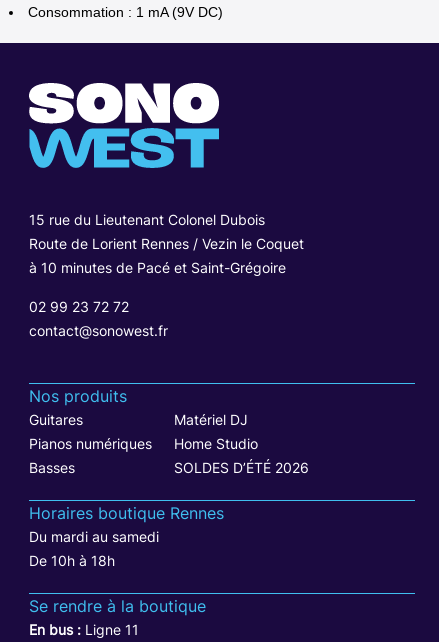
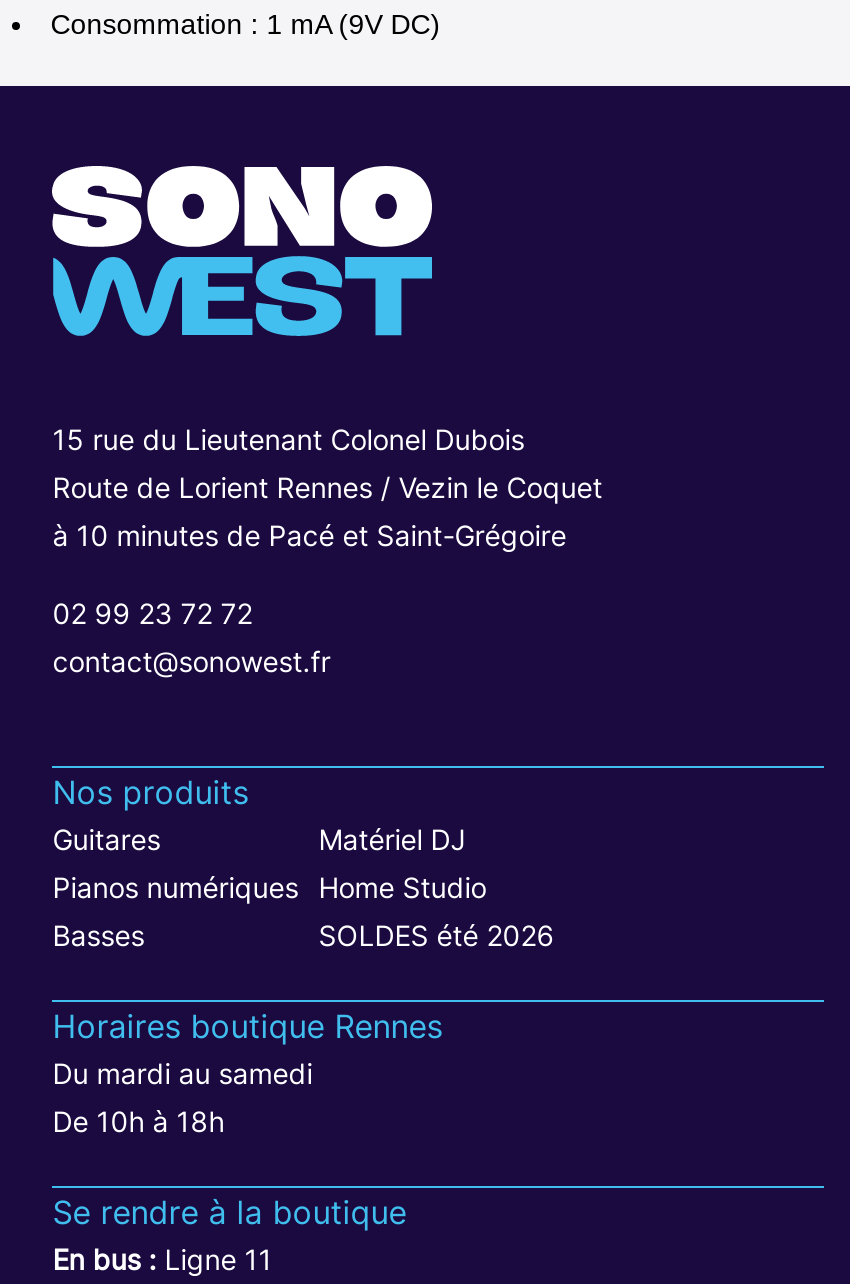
[174,458,309,475] SOLDES D’ÉTÉ 2026 -> [318,917,554,951] SOLDES été 2026

